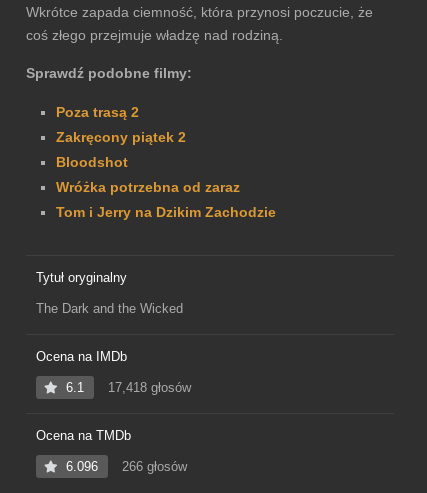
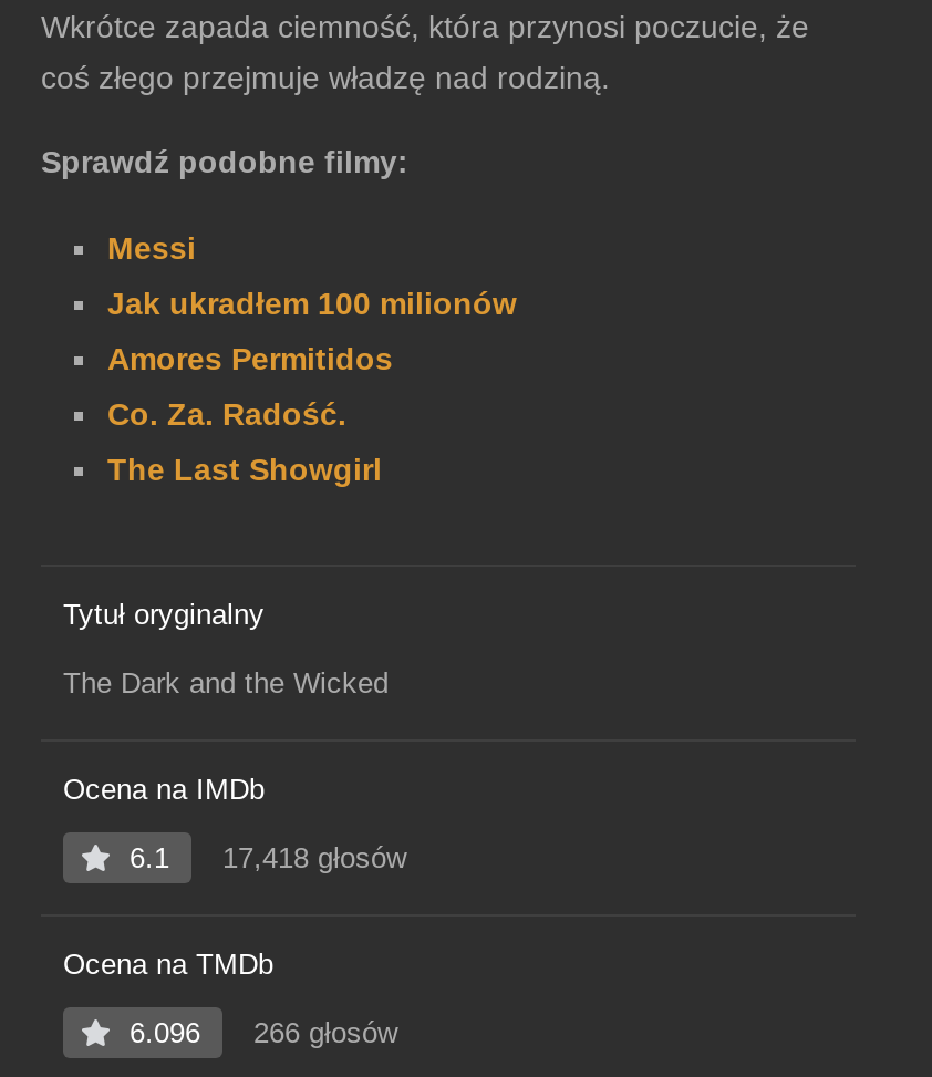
[56,104,139,120] Poza trasą 2 -> [107,230,196,266] Messi
[56,129,186,145] Zakręcony piątek 2 -> [107,286,517,321] Jak ukradłem 100 milionów
[56,154,128,170] Bloodshot -> [107,341,393,376] Amores Permitidos
[56,179,240,195] Wróżka potrzebna od zaraz -> [107,396,346,432] Co. Za. Radość.
[56,204,276,220] Tom i Jerry na Dzikim Zachodzie -> [107,452,382,487] The Last Showgirl

